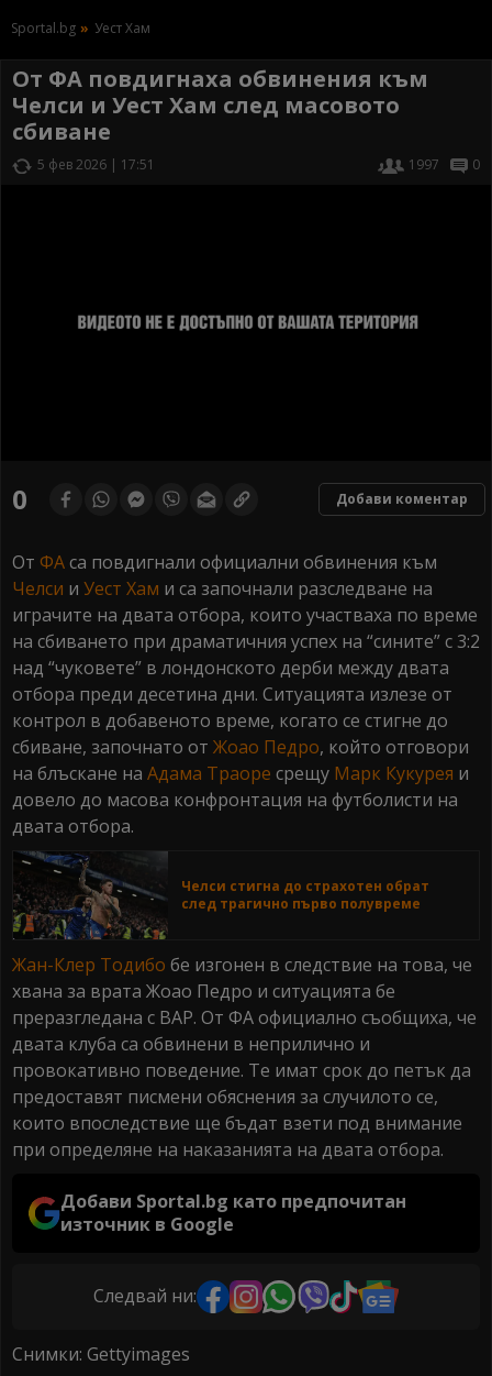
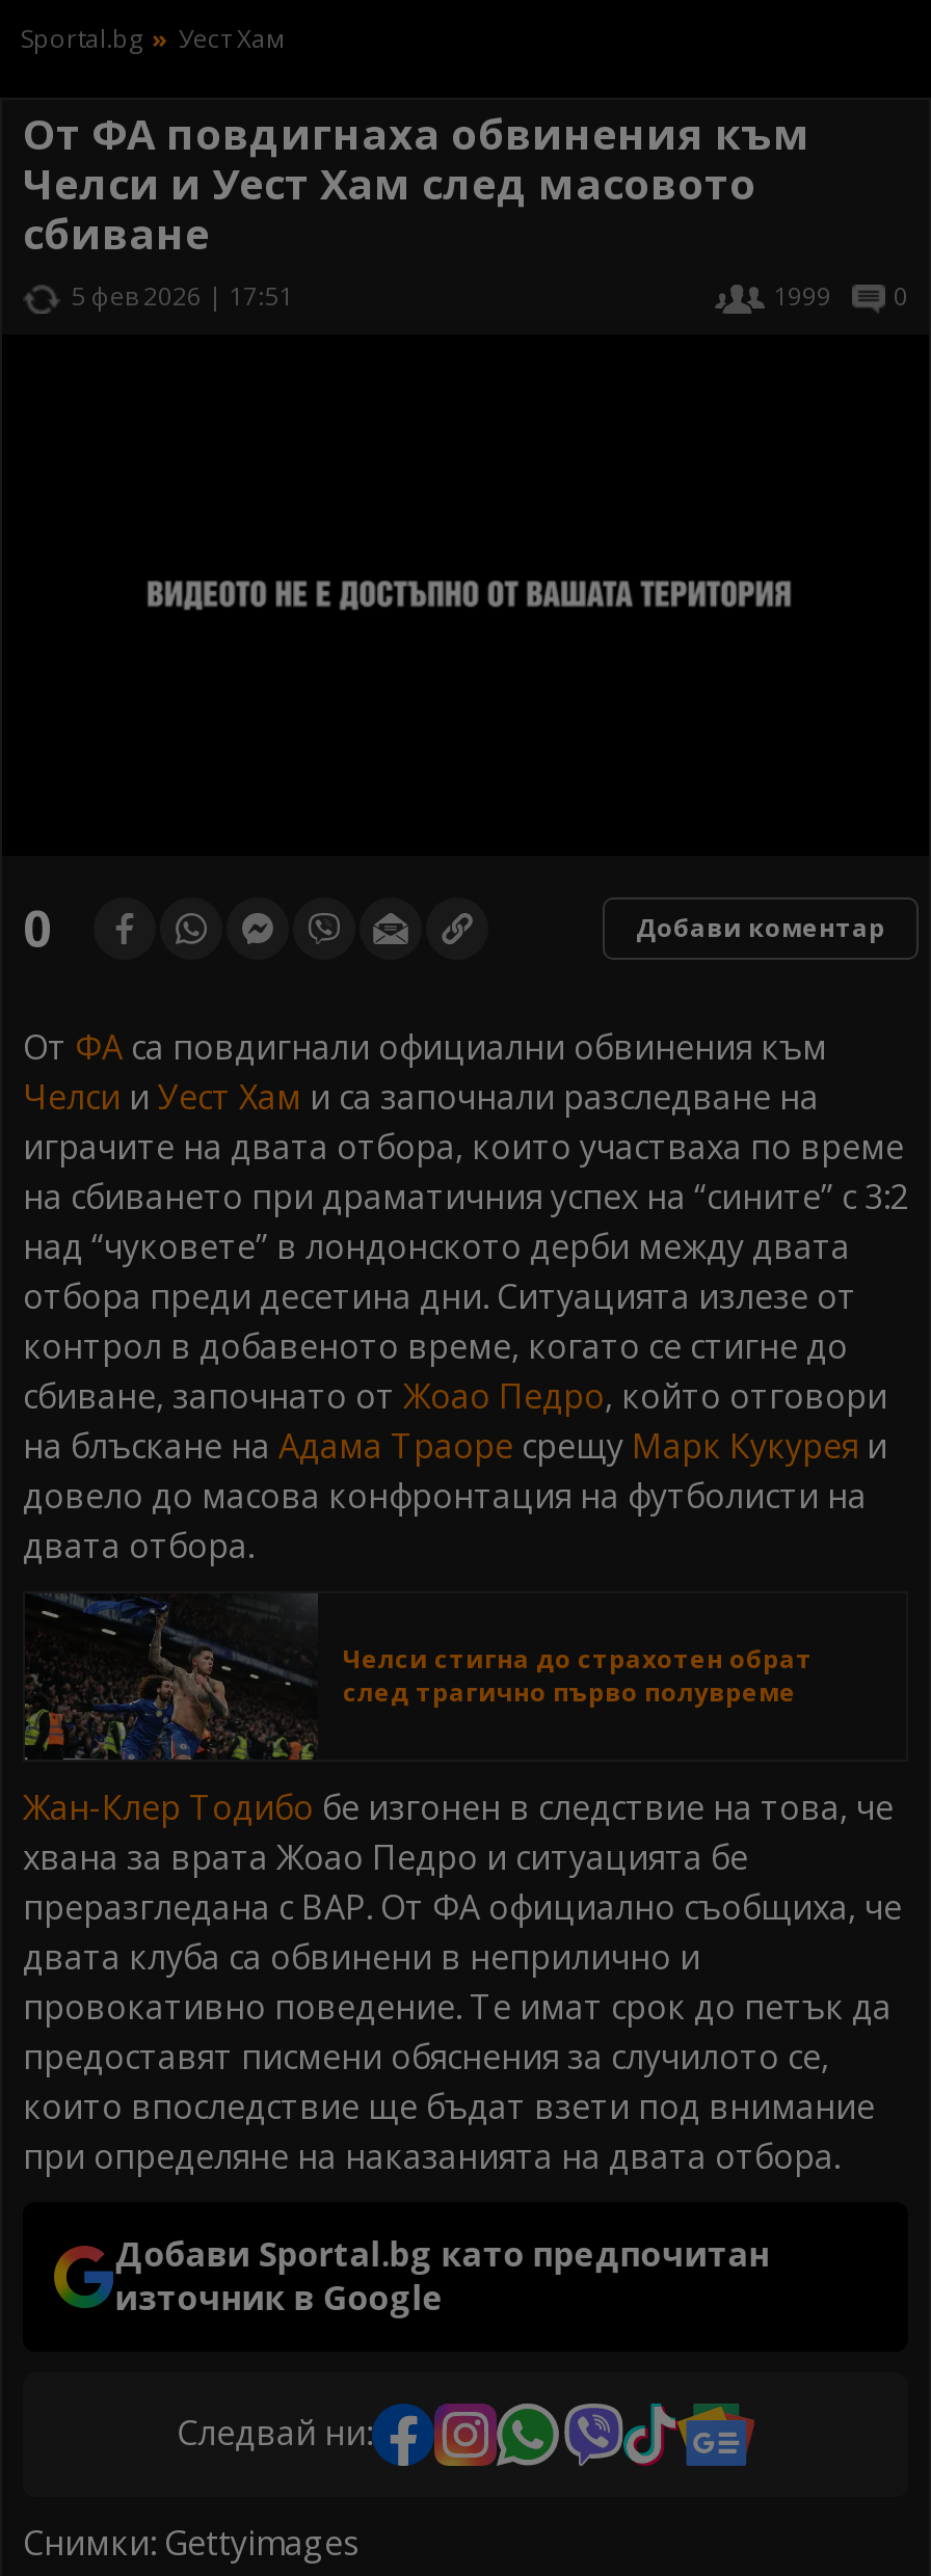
[409,155,480,174] 1997 0 -> [773,278,908,314] 1999 0

